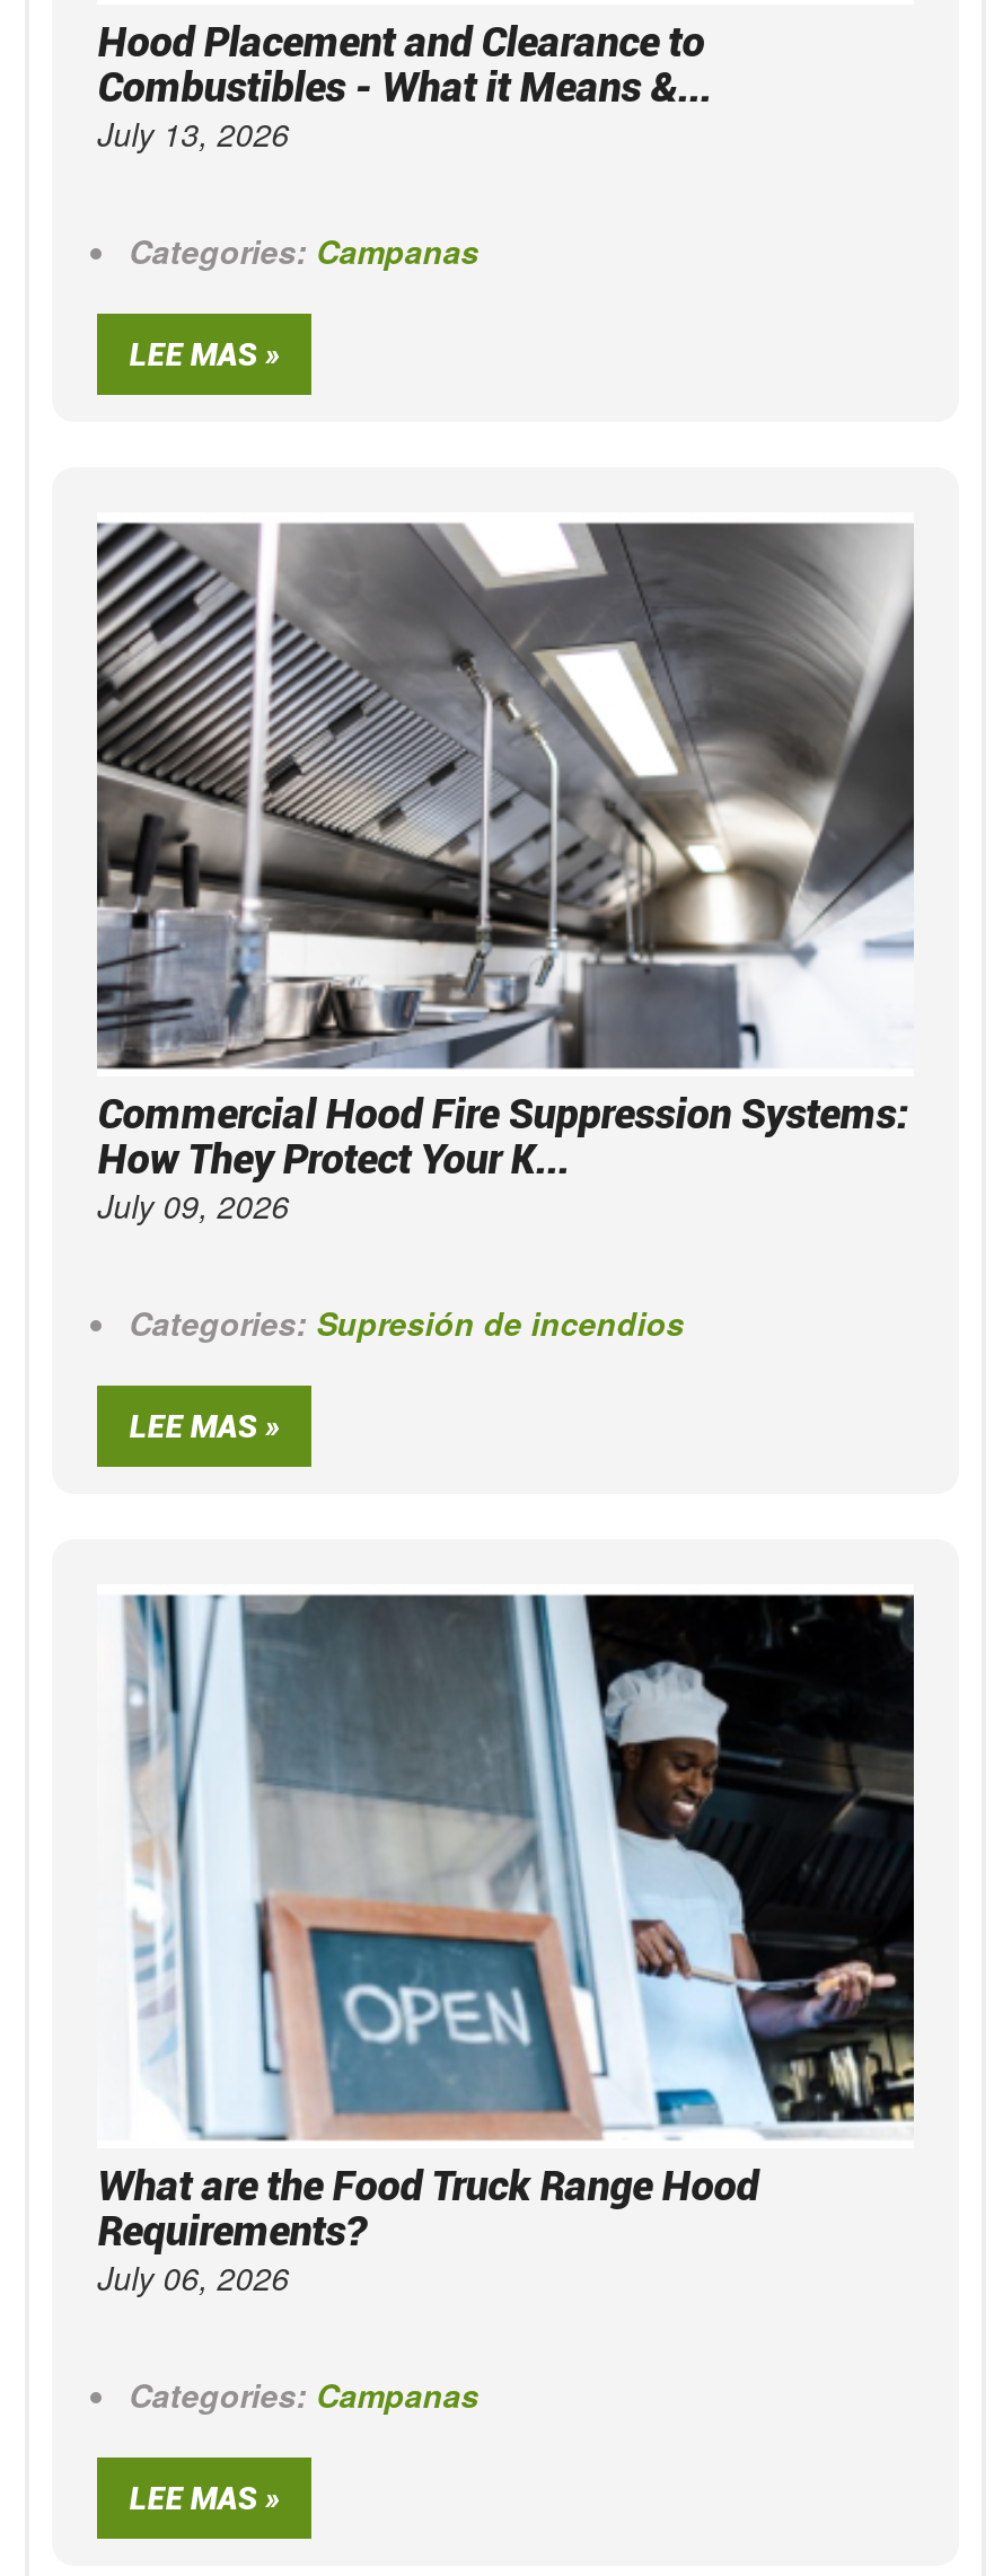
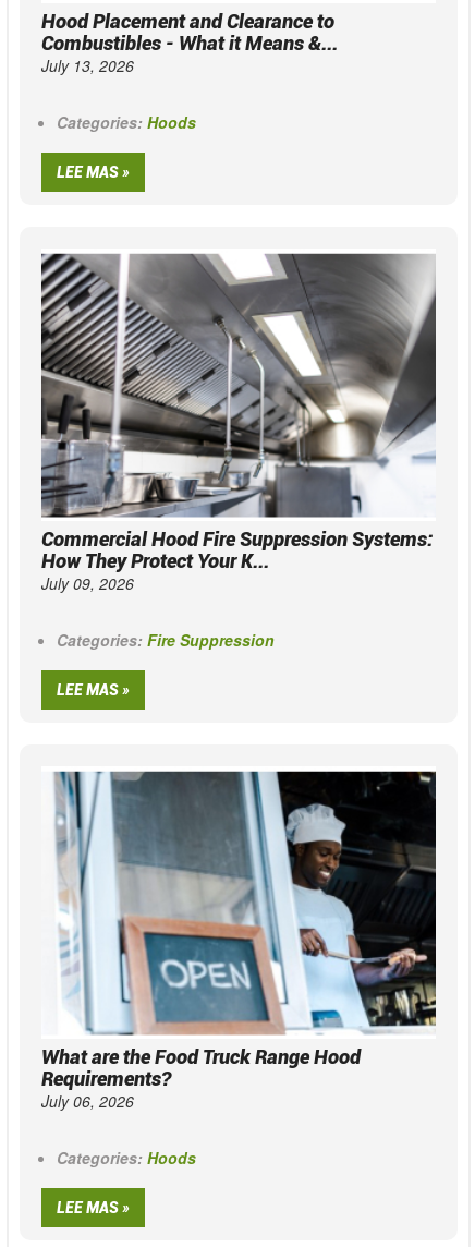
[129,228,479,273] Categories: Campanas -> [57,111,196,133] Categories: Hoods
[129,1299,684,1344] Categories: Supresión de incendios -> [57,629,275,650] Categories: Fire Suppression
[129,2371,479,2416] Categories: Campanas -> [57,1146,196,1168] Categories: Hoods

